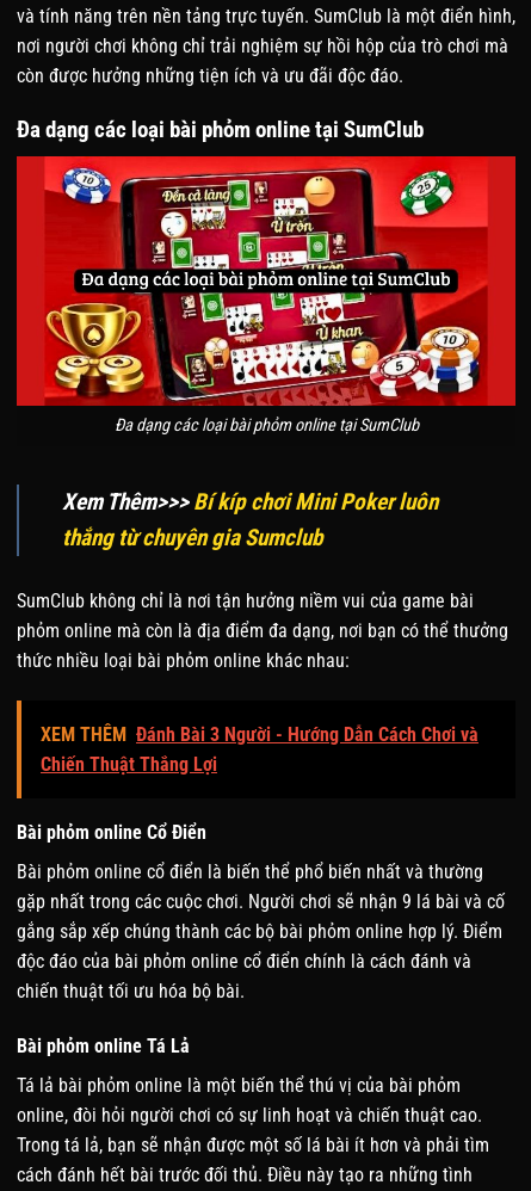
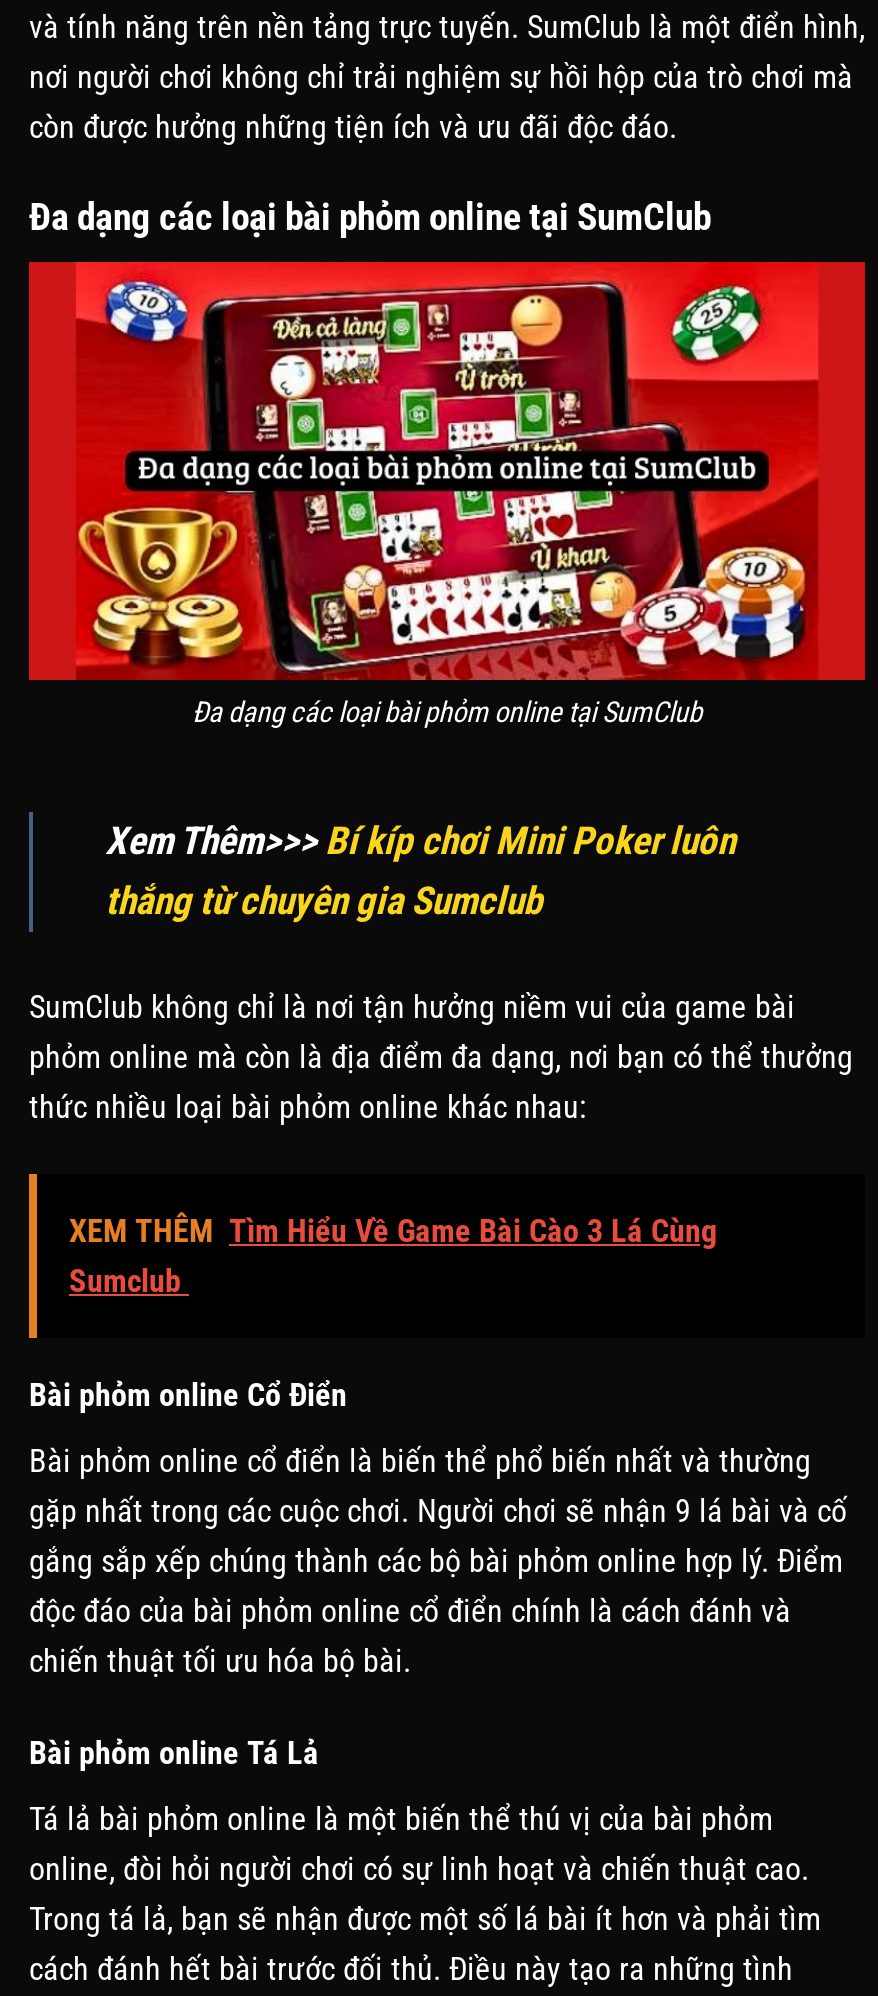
[41,723,478,776] XEM THÊM Đánh Bài 3 Người - Hướng Dẫn Cách Chơi và | Chiến Thuật Thắng Lợi -> [69,1212,717,1300] XEM THÊM Tìm Hiểu Về Game Bài Cào 3 Lá Cùng | Sumclub

